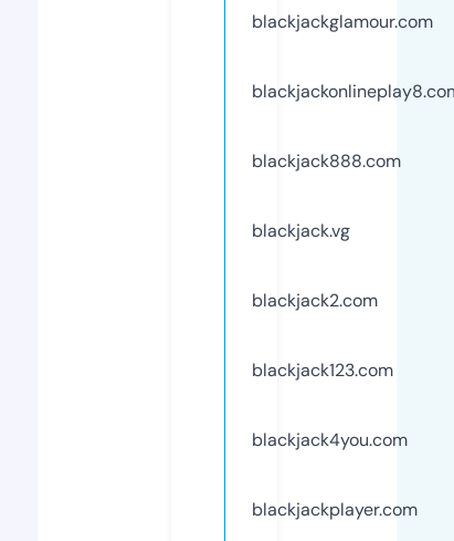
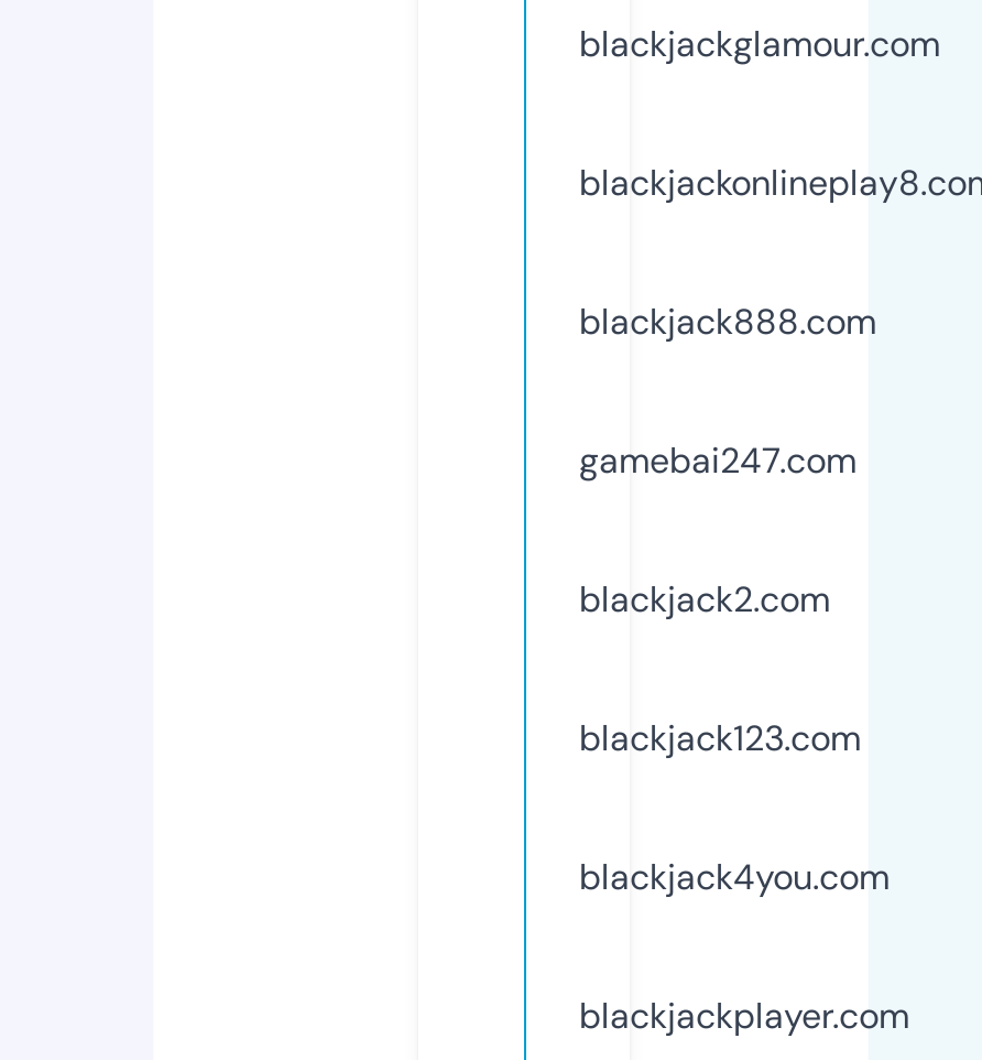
[252,219,350,242] blackjack.vg -> [579,437,856,483] gamebai247.com

